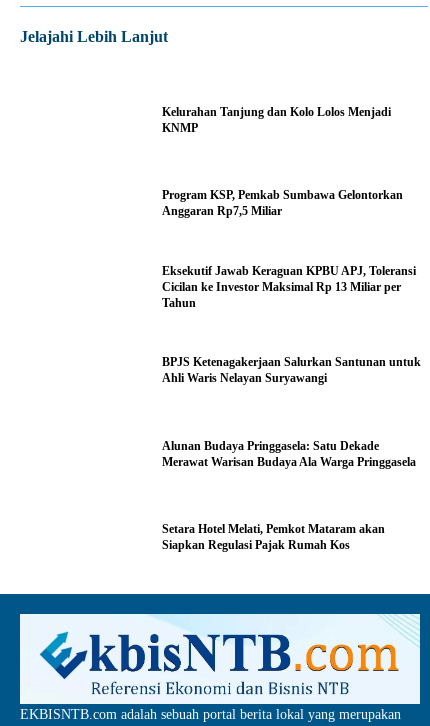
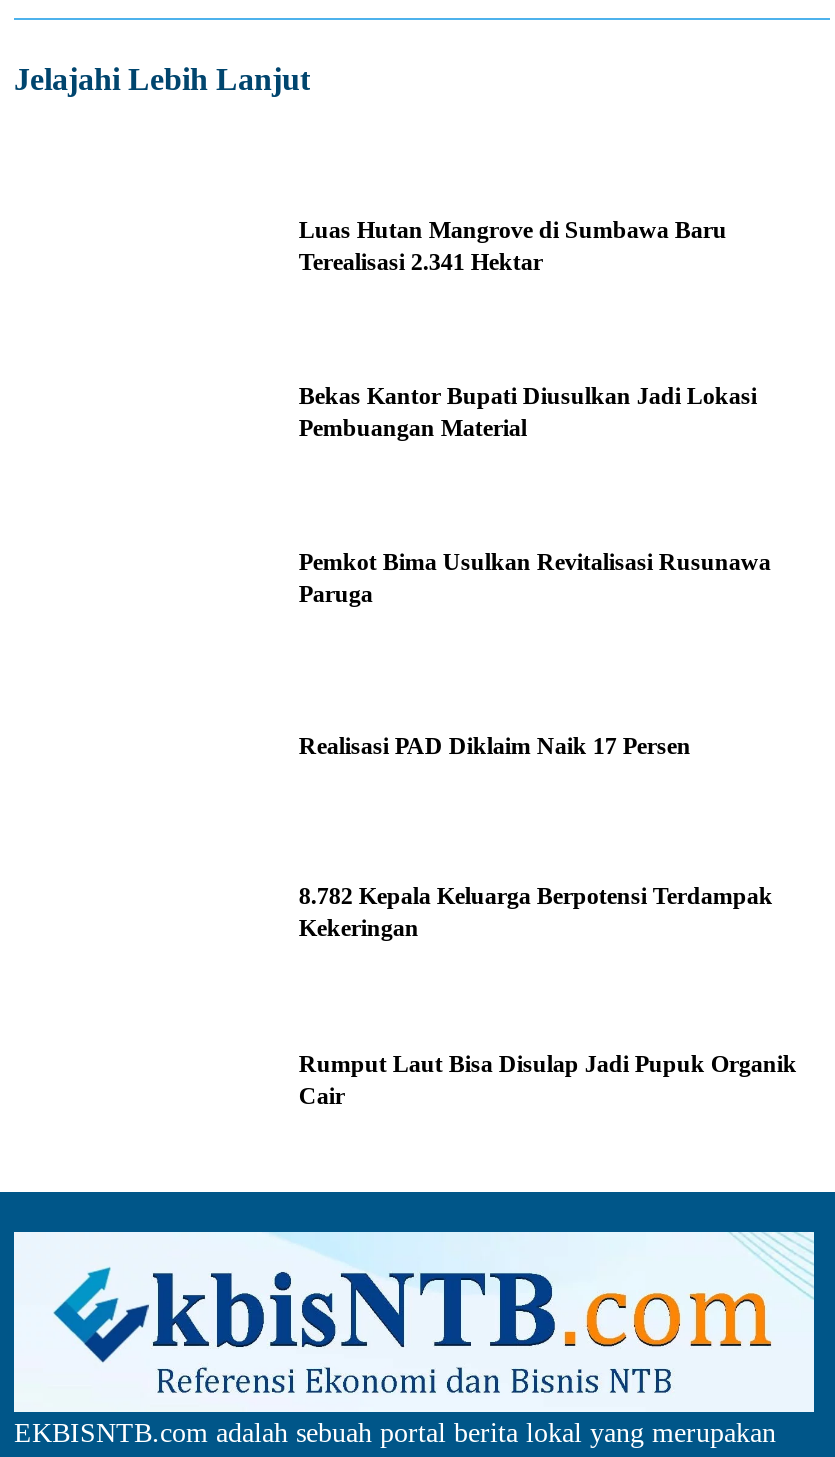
[162,105,391,135] Kelurahan Tanjung dan Kolo Lolos Menjadi | KNMP -> [299,215,727,275] Luas Hutan Mangrove di Sumbawa Baru | Terealisasi 2.341 Hektar
[162,188,403,218] Program KSP, Pemkab Sumbawa Gelontorkan | Anggaran Rp7,5 Miliar -> [299,381,757,441] Bekas Kantor Bupati Diusulkan Jadi Lokasi | Pembuangan Material
[162,264,416,310] Eksekutif Jawab Keraguan KPBU APJ, Toleransi | Cicilan ke Investor Maksimal Rp 13 Miliar per | Tahun -> [299,548,771,608] Pemkot Bima Usulkan Revitalisasi Rusunawa | Paruga
[162,355,421,385] BPJS Ketenagakerjaan Salurkan Santunan untuk | Ahli Waris Nelayan Suryawangi -> [299,731,691,759] Realisasi PAD Diklaim Naik 17 Persen
[162,438,416,468] Alunan Budaya Pringgasela: Satu Dekade | Merawat Warisan Budaya Ala Warga Pringgasela -> [299,882,773,942] 8.782 Kepala Keluarga Berpotensi Terdampak | Kekeringan
[162,522,385,552] Setara Hotel Melati, Pemkot Mataram akan | Siapkan Regulasi Pajak Rumah Kos -> [299,1049,797,1109] Rumput Laut Bisa Disulap Jadi Pupuk Organik | Cair

